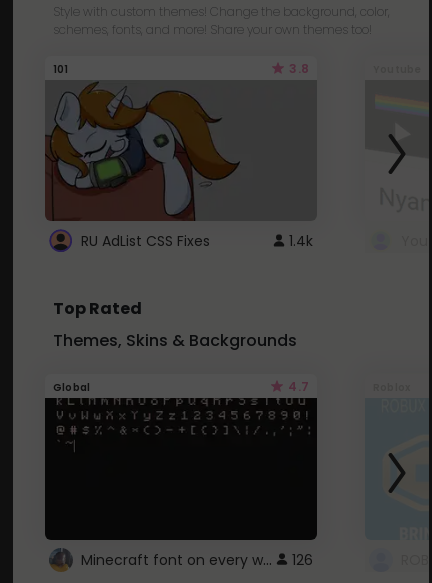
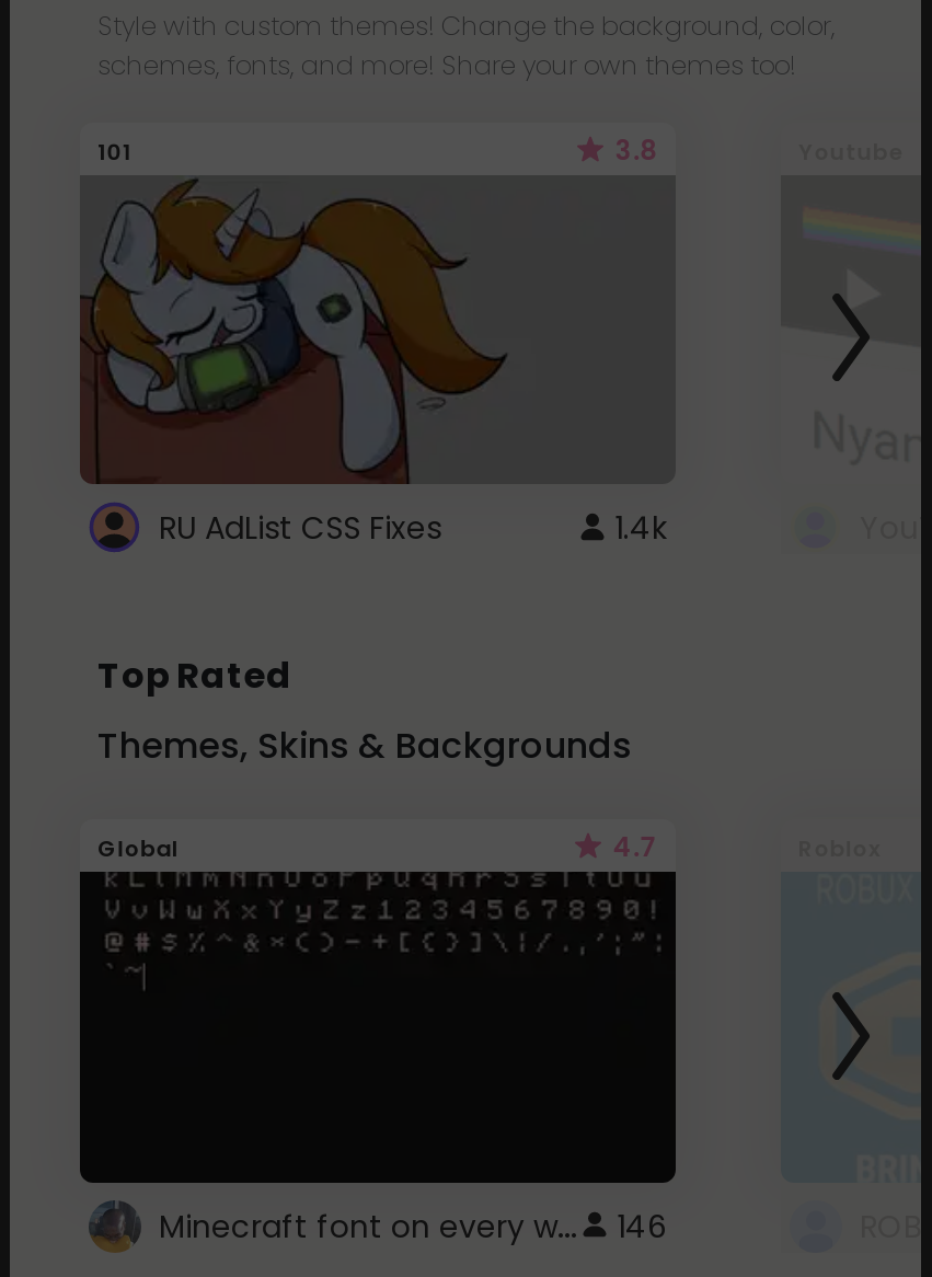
[292,550,313,570] 126 -> [617,1204,667,1248] 146

